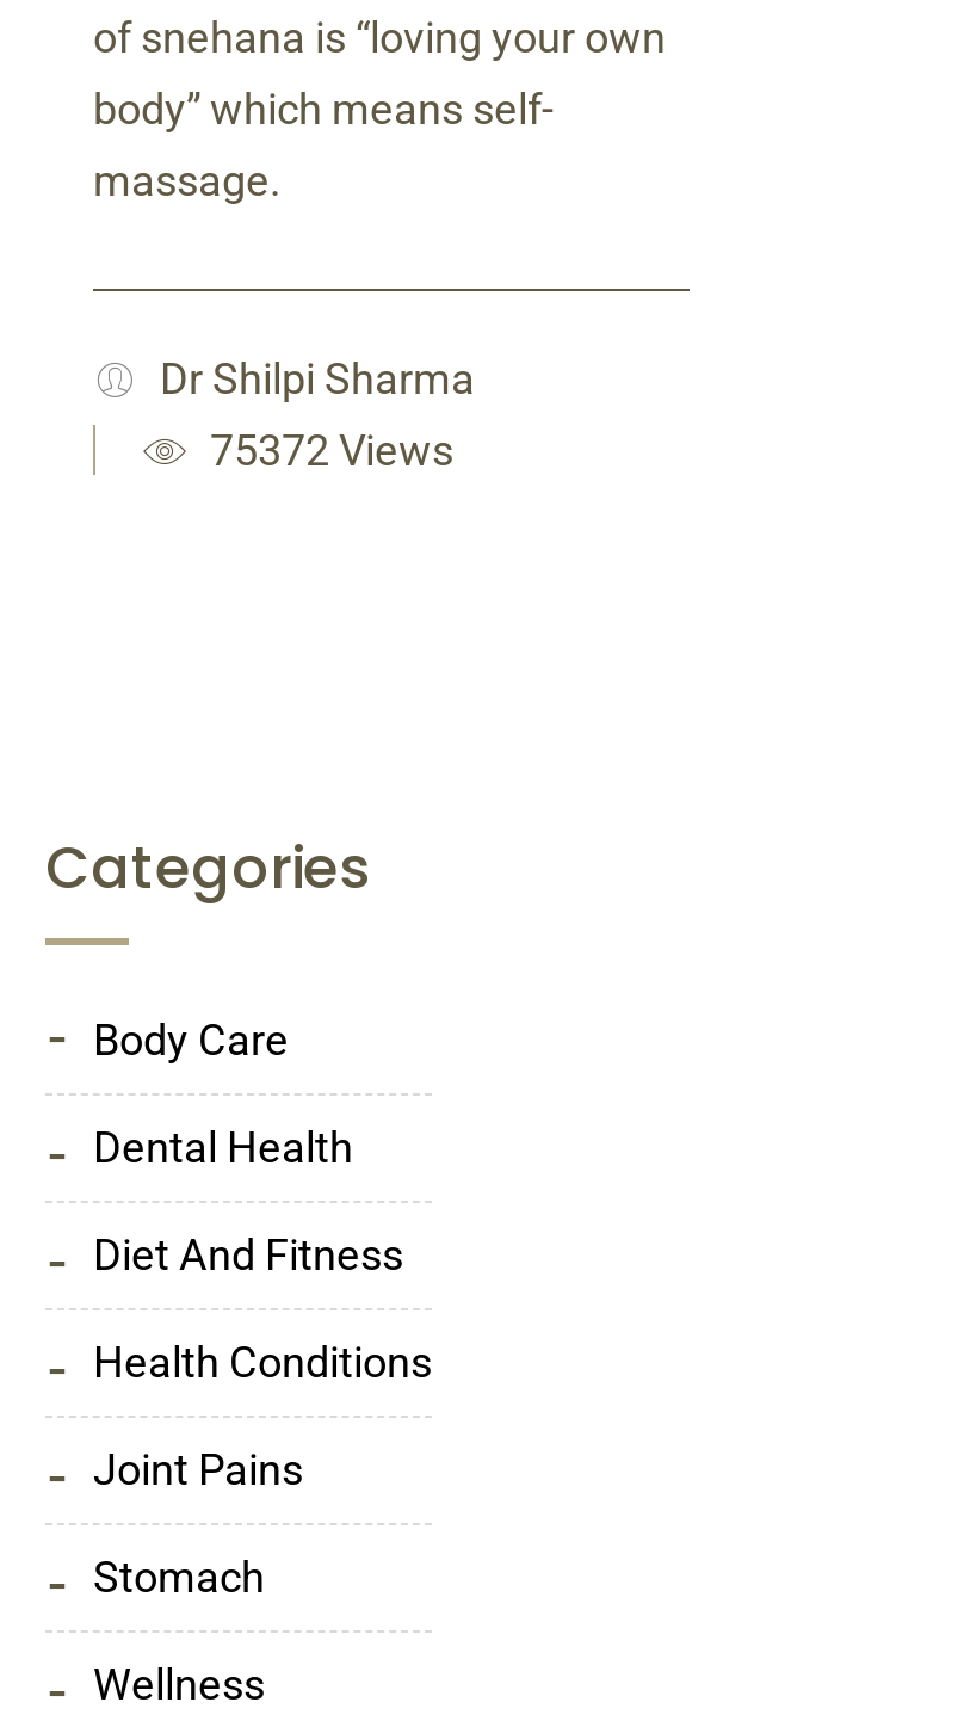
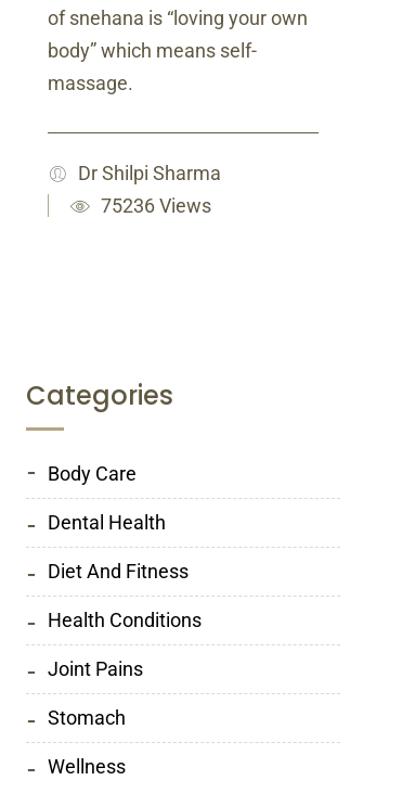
[200,426,453,476] 75372 Views -> [96,195,211,217] 75236 Views

